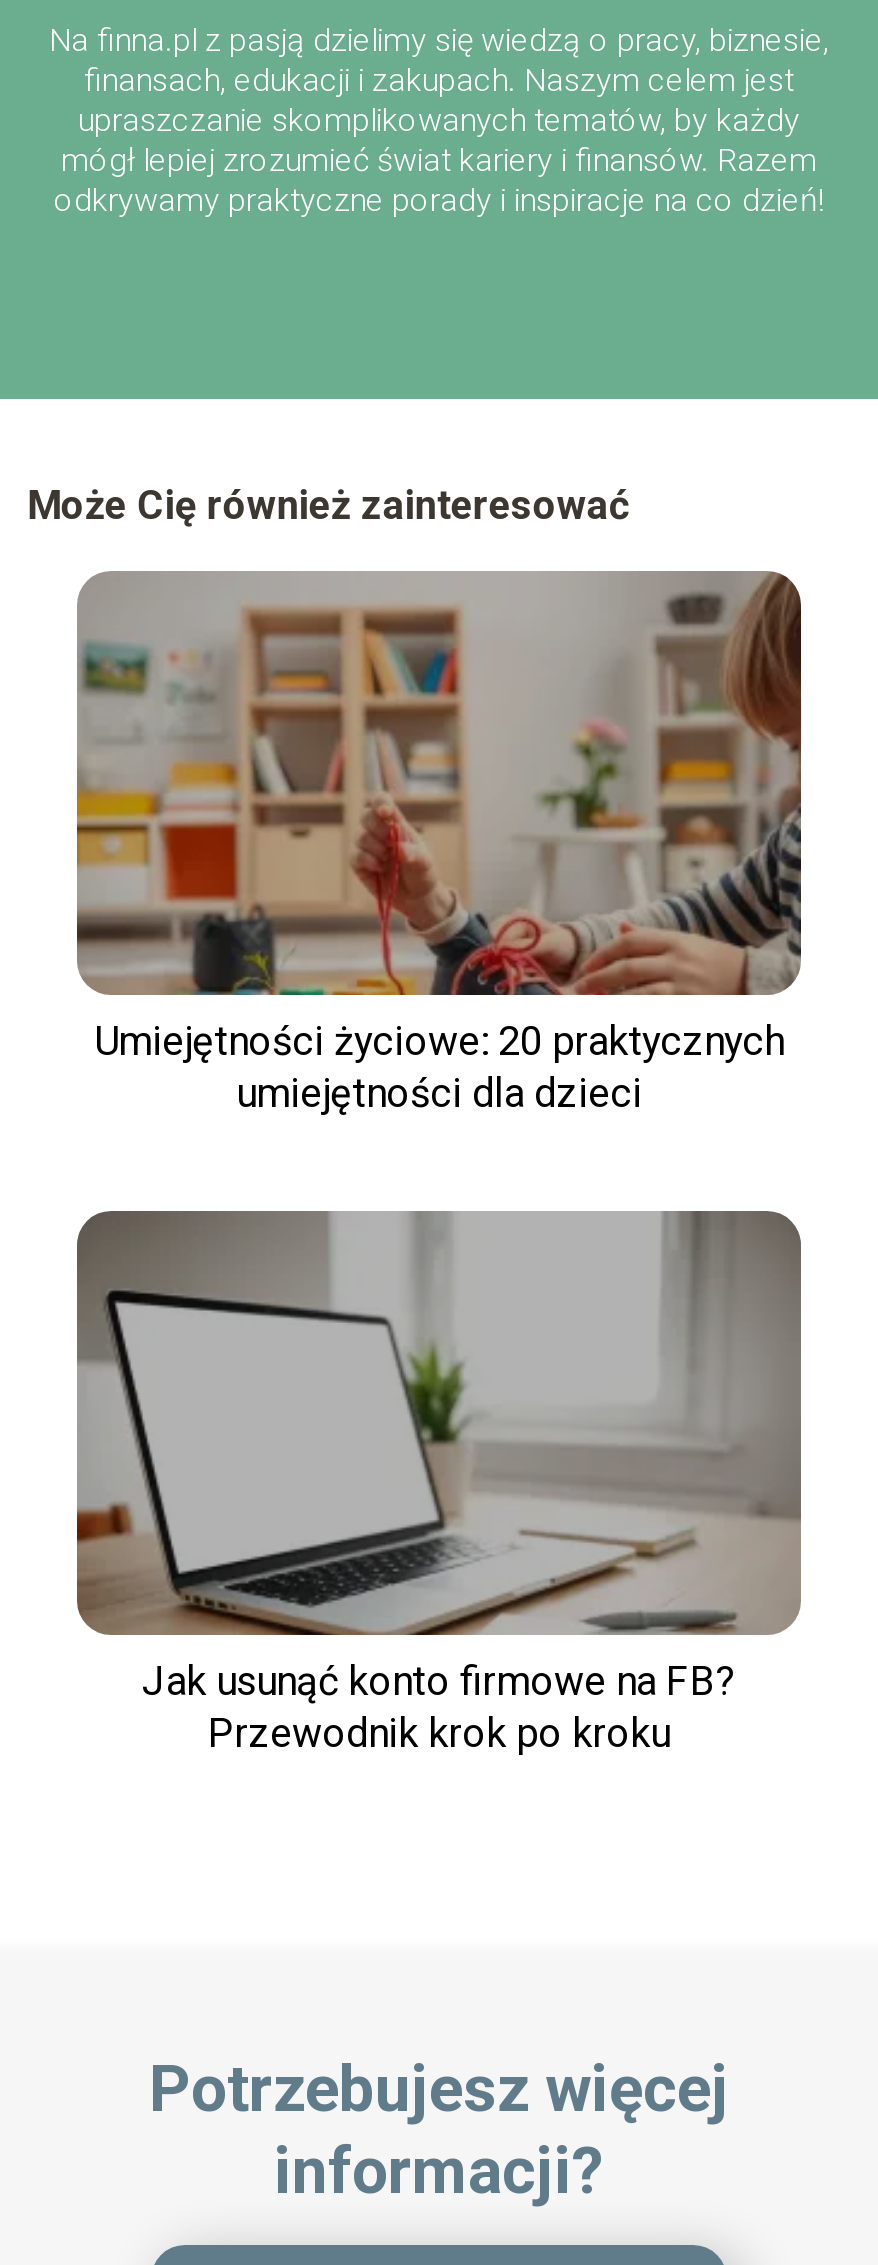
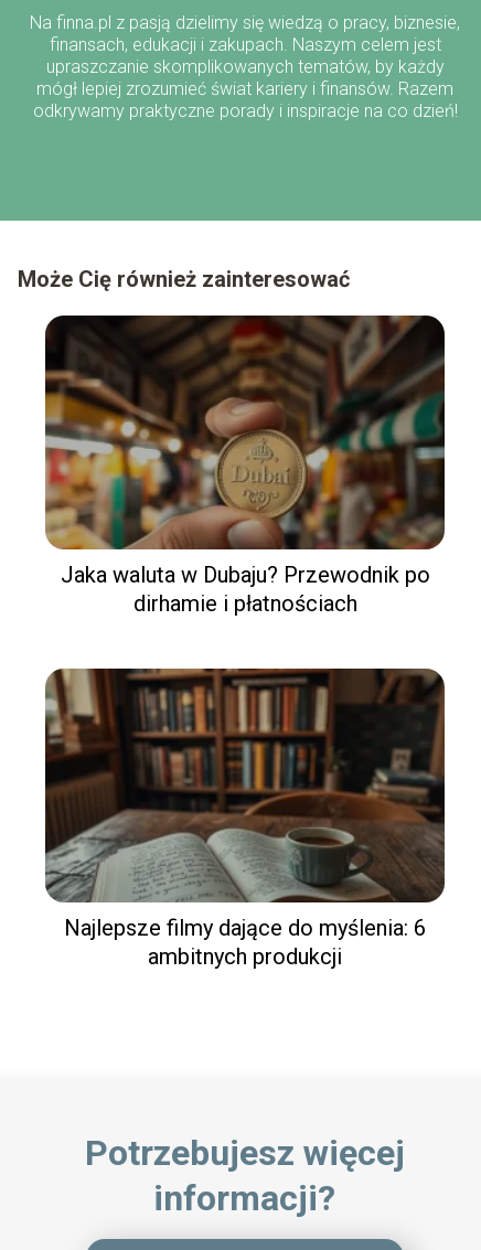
[75,571,803,1117] [image] | Umiejętności życiowe: 20 praktycznych | umiejętności dla dzieci -> [44,314,446,617] [image] | Jaka waluta w Dubaju? Przewodnik po | dirhamie i płatnościach
[75,1209,803,1757] [image] | Jak usunąć konto firmowe na FB? | Przewodnik krok po kroku -> [45,667,445,970] [image] | Najlepsze filmy dające do myślenia: 6 | ambitnych produkcji

